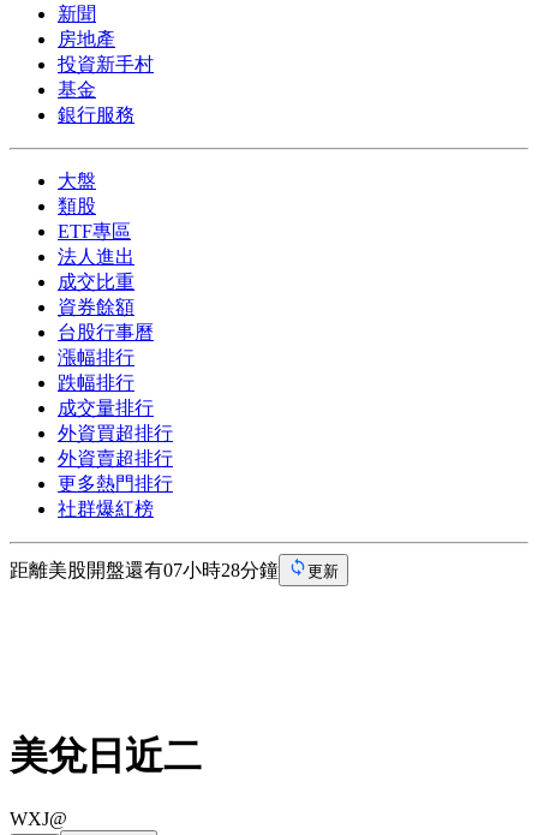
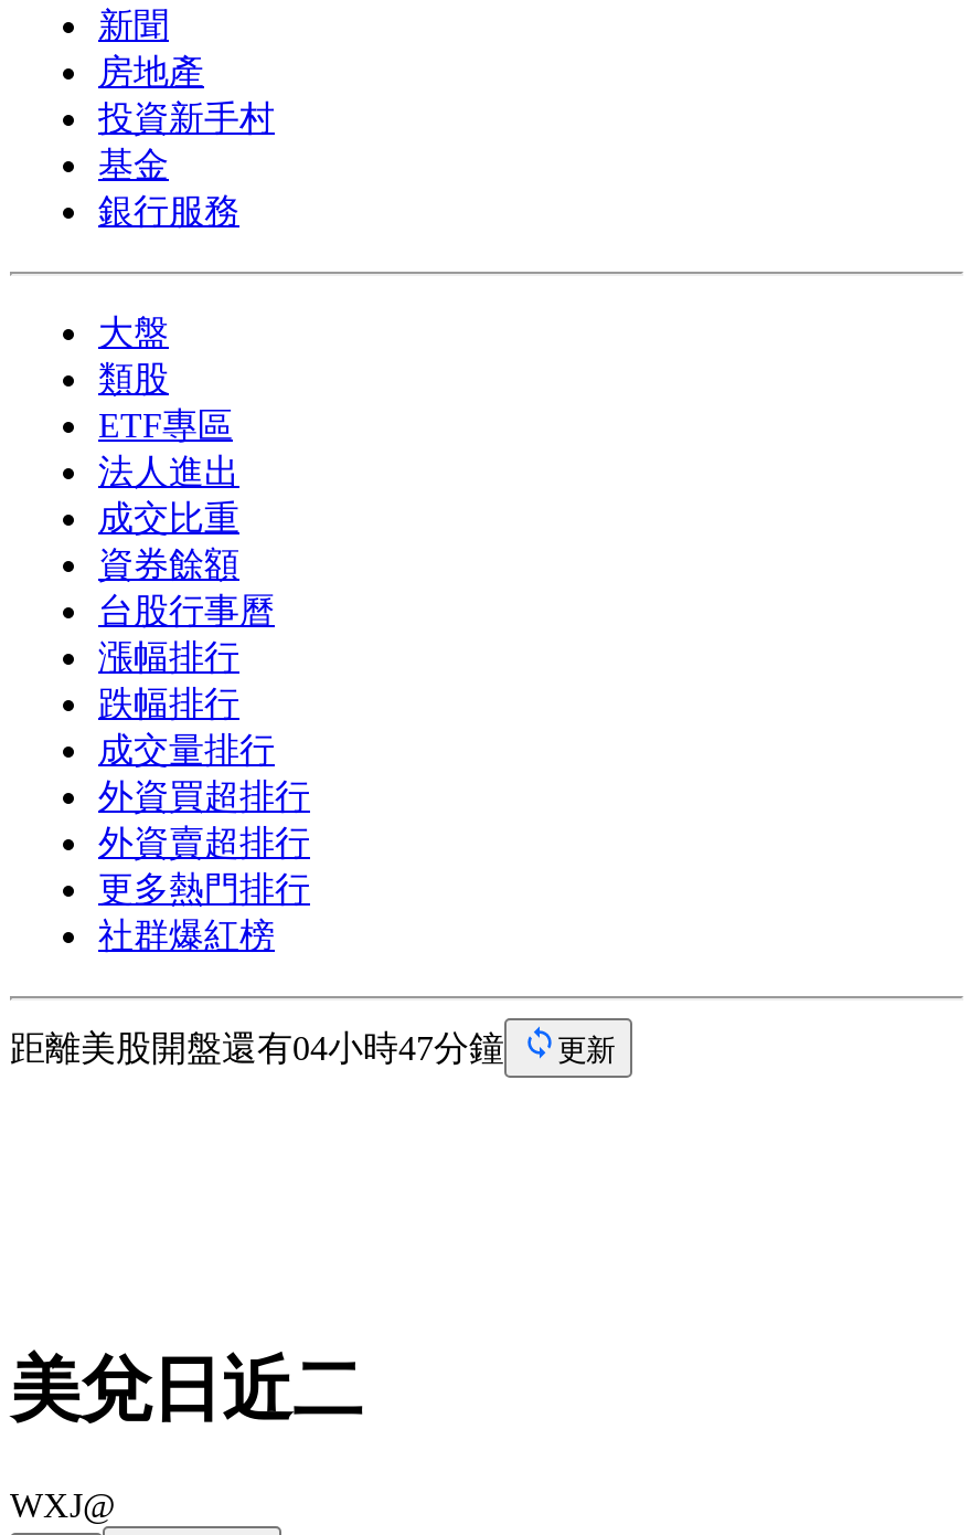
[10,560,279,580] 距離美股開盤還有07小時28分鐘 -> [10,1029,504,1067] 距離美股開盤還有04小時47分鐘

